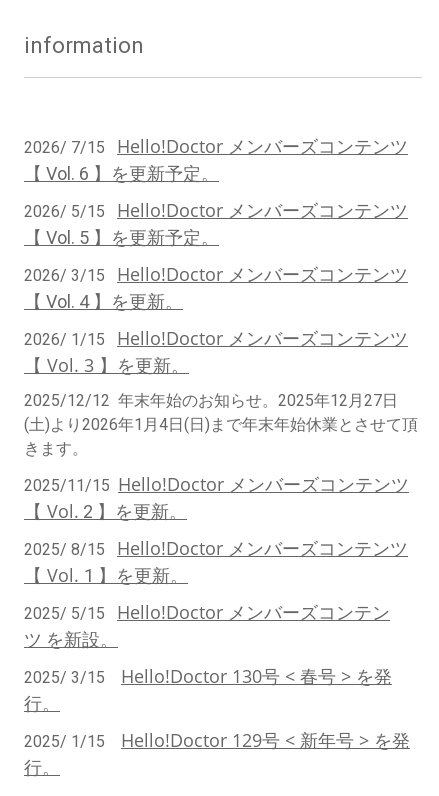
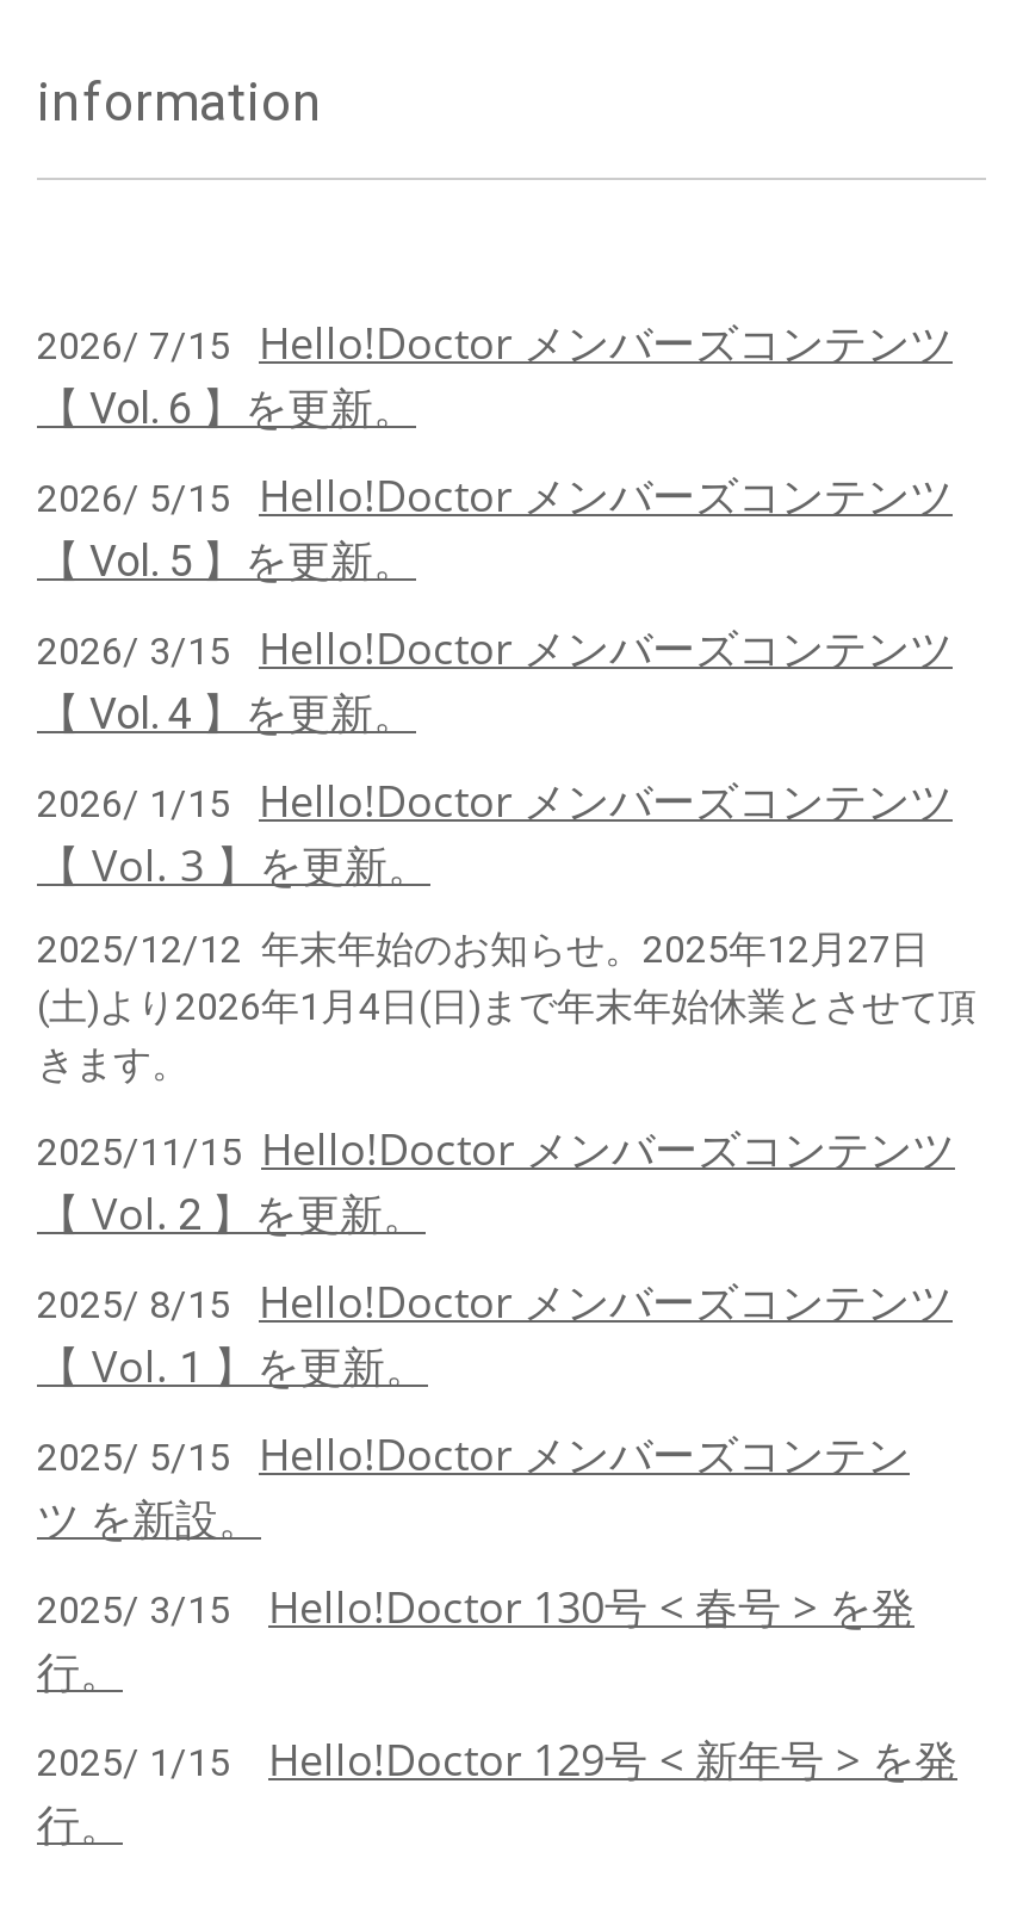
[24,163,219,184] 【 Vol. 6 】を更新予定。 -> [37,382,416,432] 【 Vol. 6 】を更新。
[24,227,219,248] 【 Vol. 5 】を更新予定。 -> [37,534,416,585] 【 Vol. 5 】を更新。

